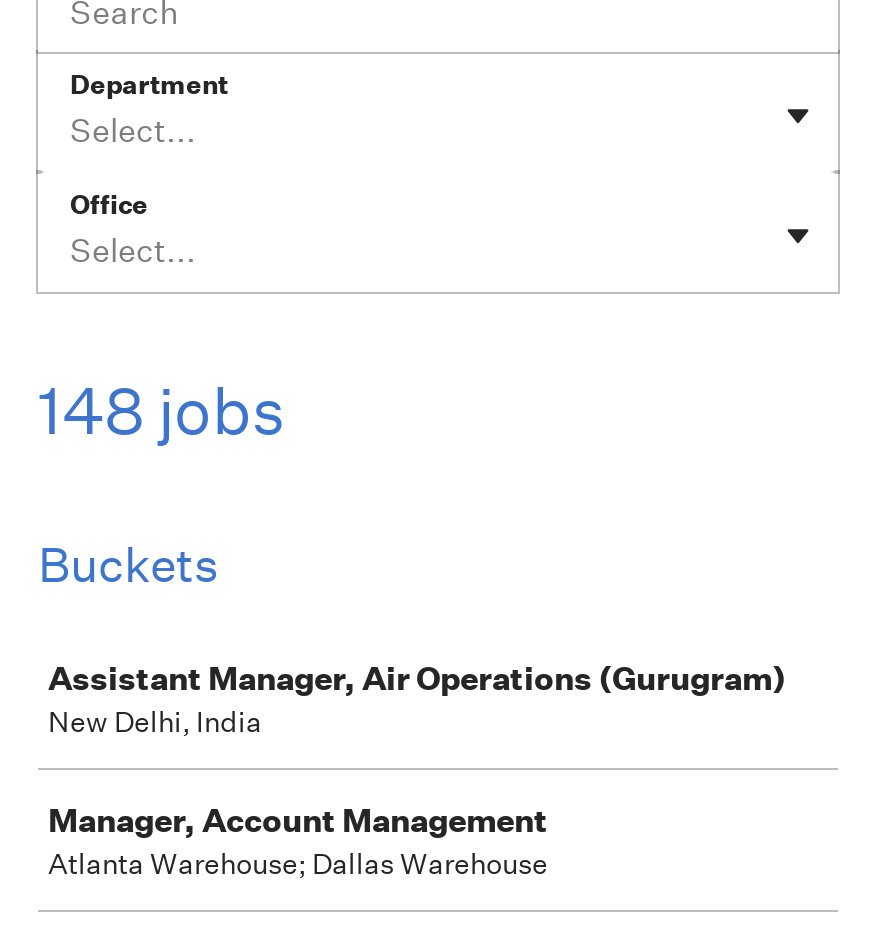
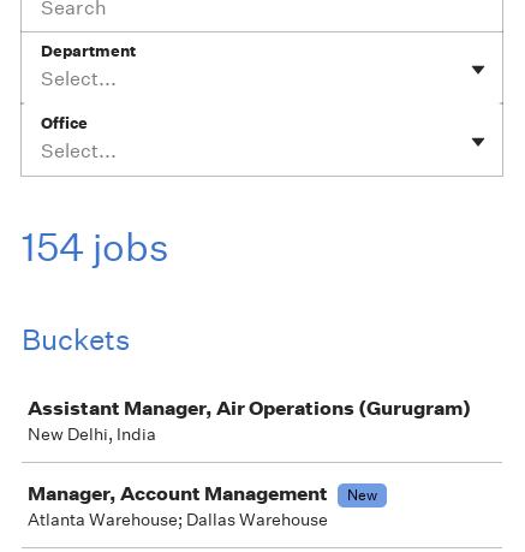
[38,372,286,450] 148 jobs -> [22,224,169,271] 154 jobs
none -> [347,485,377,505] New

